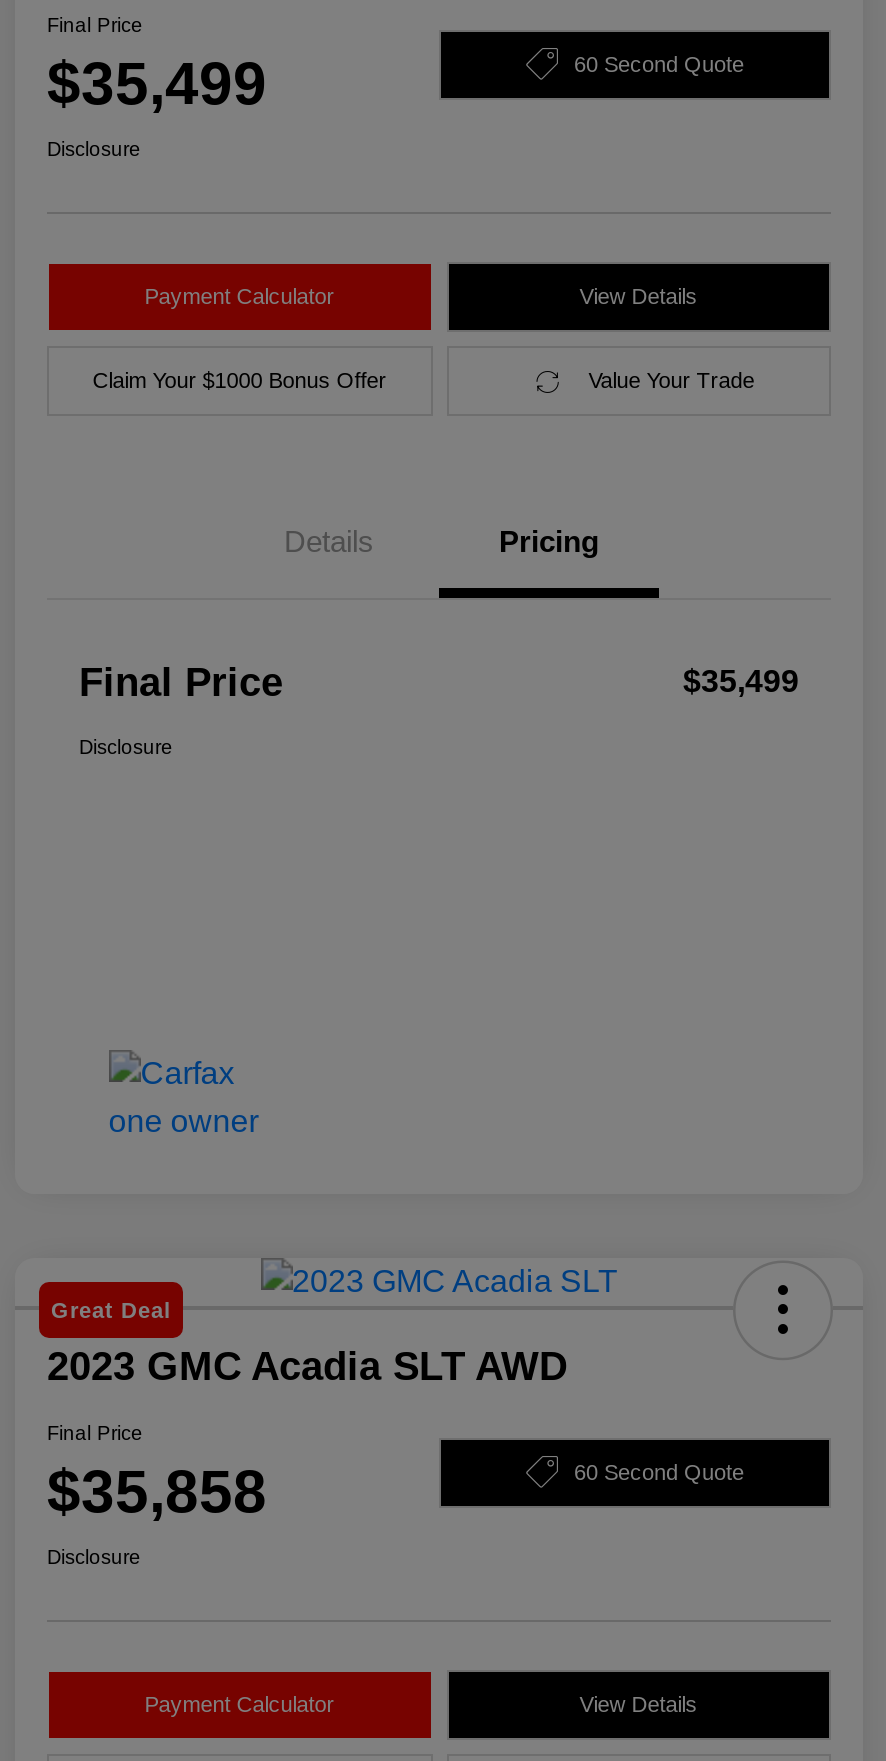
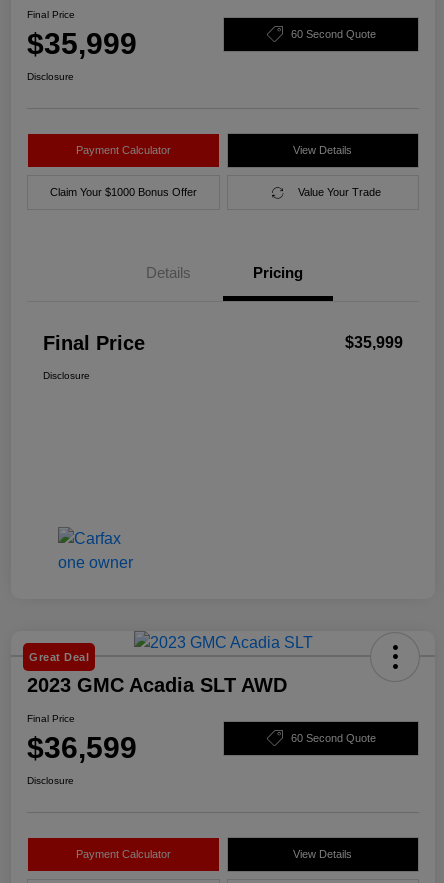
[47,50,267,116] $35,499 -> [27,27,137,60] $35,999
[683,664,799,698] $35,499 -> [345,334,403,351] $35,999
[47,1458,267,1524] $35,858 -> [27,731,137,764] $36,599

